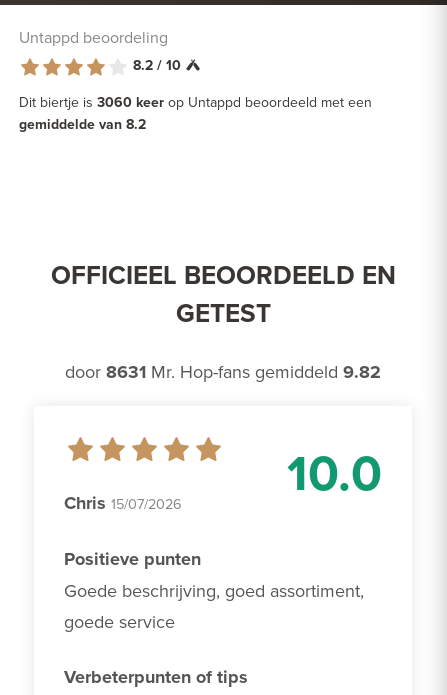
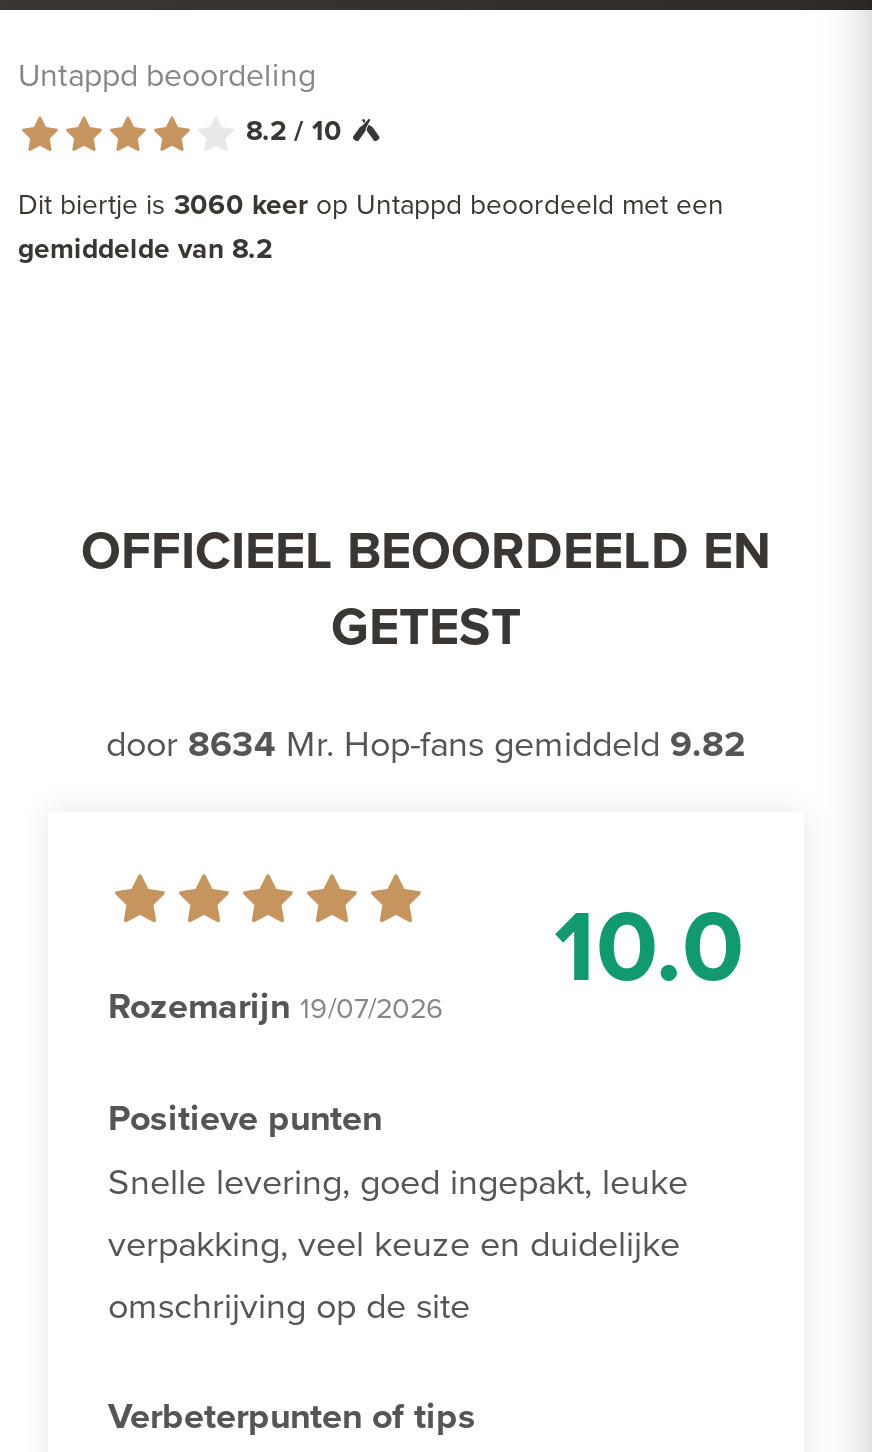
[65,359,381,385] door 8631 Mr. Hop-fans gemiddeld 9.82 -> [106,719,746,771] door 8634 Mr. Hop-fans gemiddeld 9.82
[64,490,182,516] Chris 15/07/2026 -> [108,981,444,1033] Rozemarijn 19/07/2026
[64,578,364,634] Goede beschrijving, goed assortiment, | goede service -> [108,1157,688,1331] Snelle levering, goed ingepakt, leuke | verpakking, veel keuze en duidelijke | omschrijving op de site

